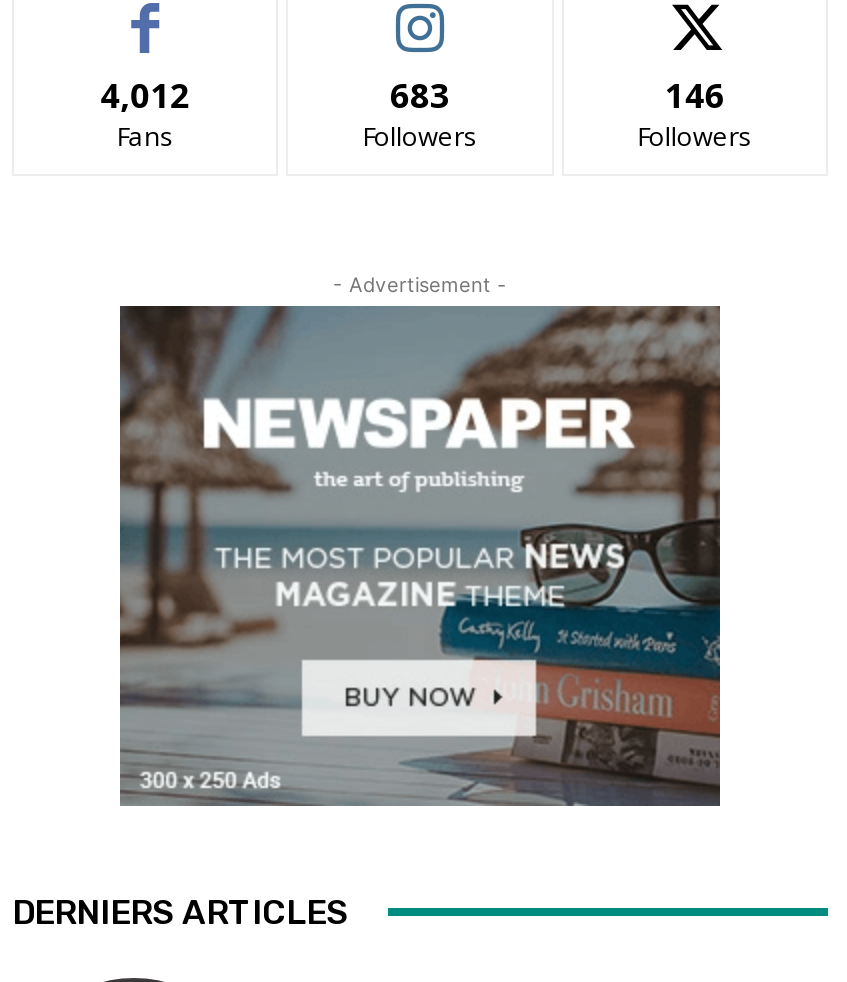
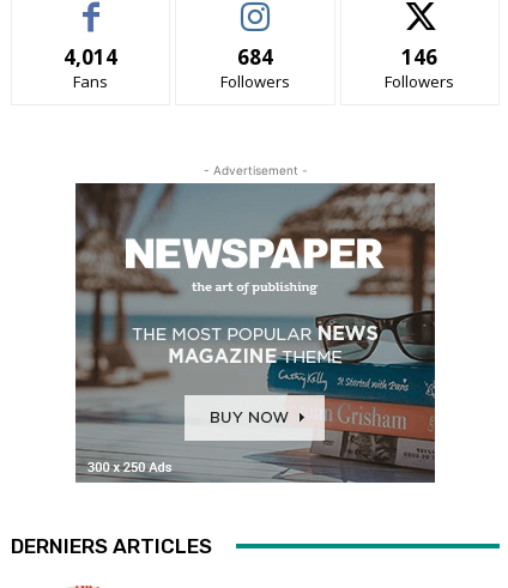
[100,71,190,117] 4,012 -> [64,43,118,70] 4,014
[390,71,450,117] 683 -> [237,43,273,70] 684

